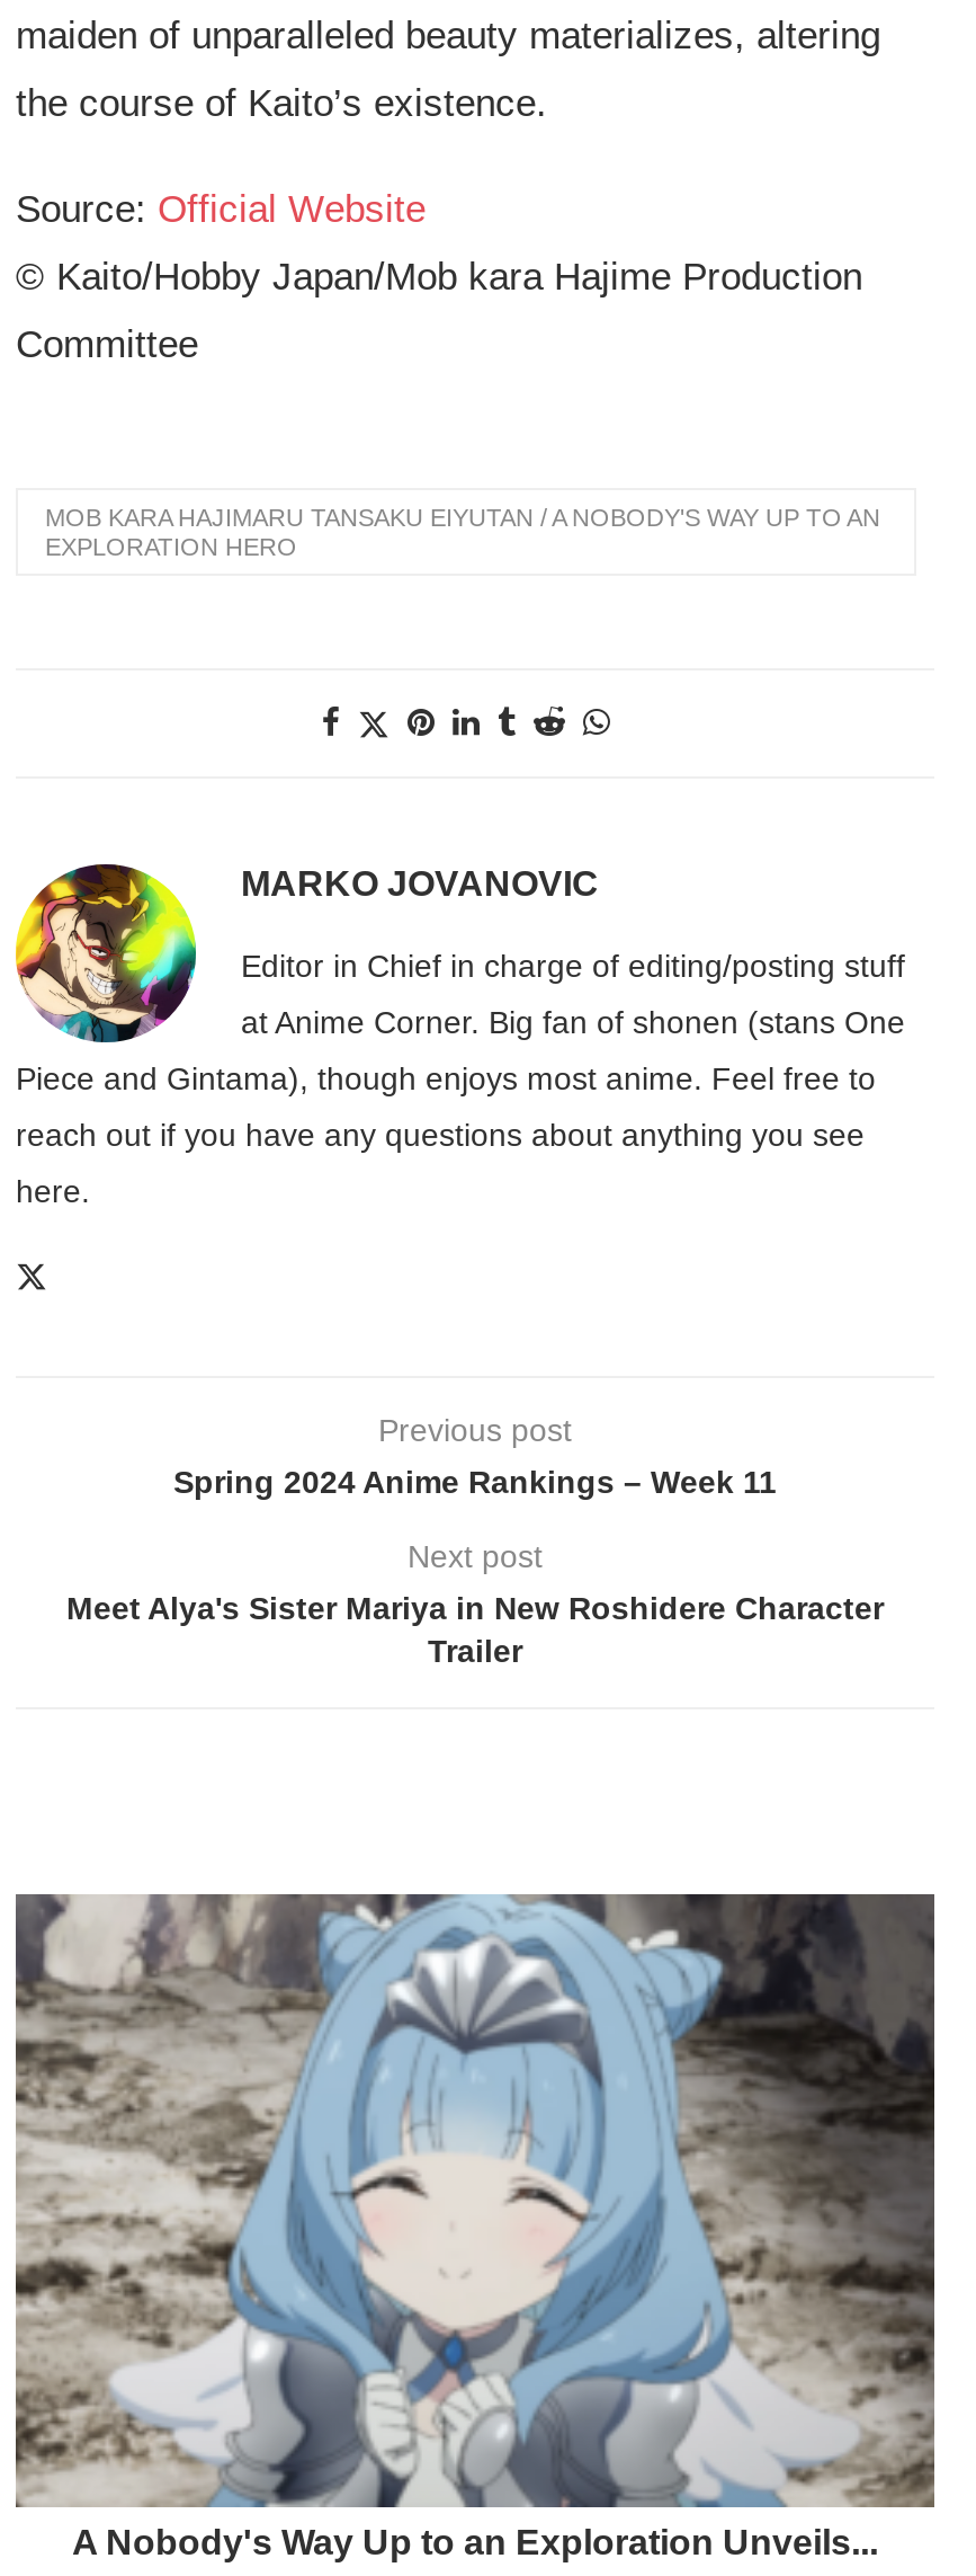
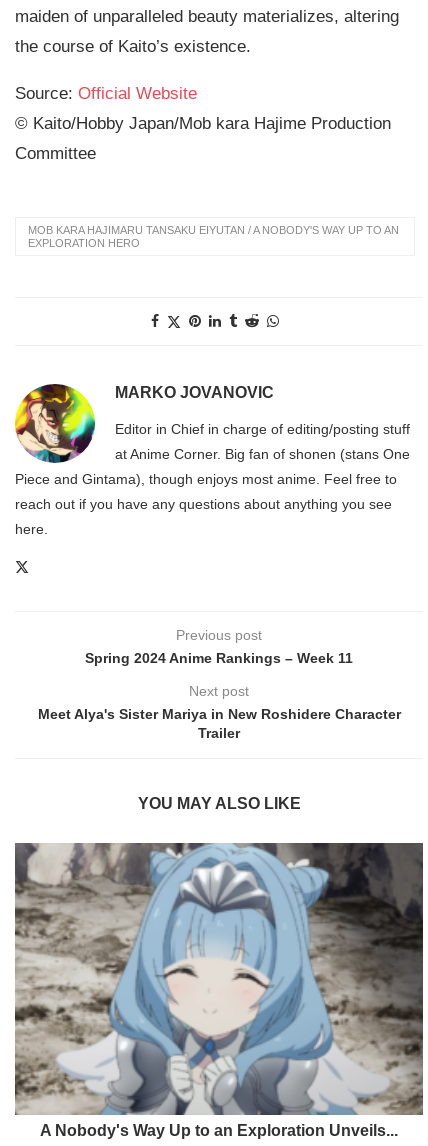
none -> [137,795,300,812] YOU MAY ALSO LIKE

